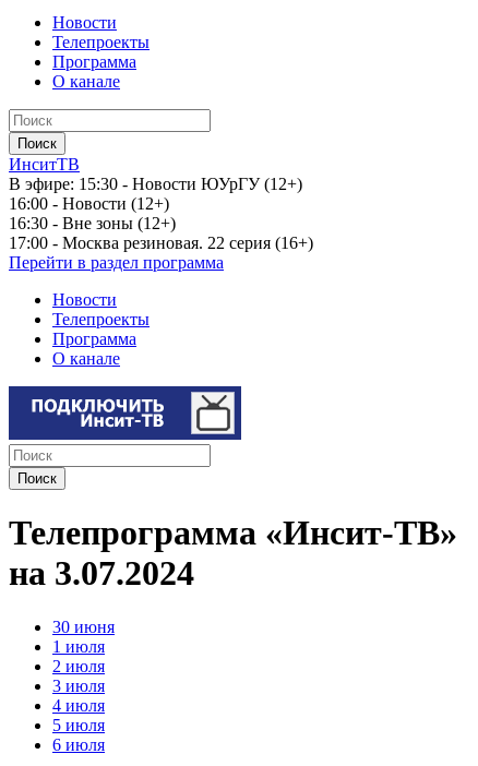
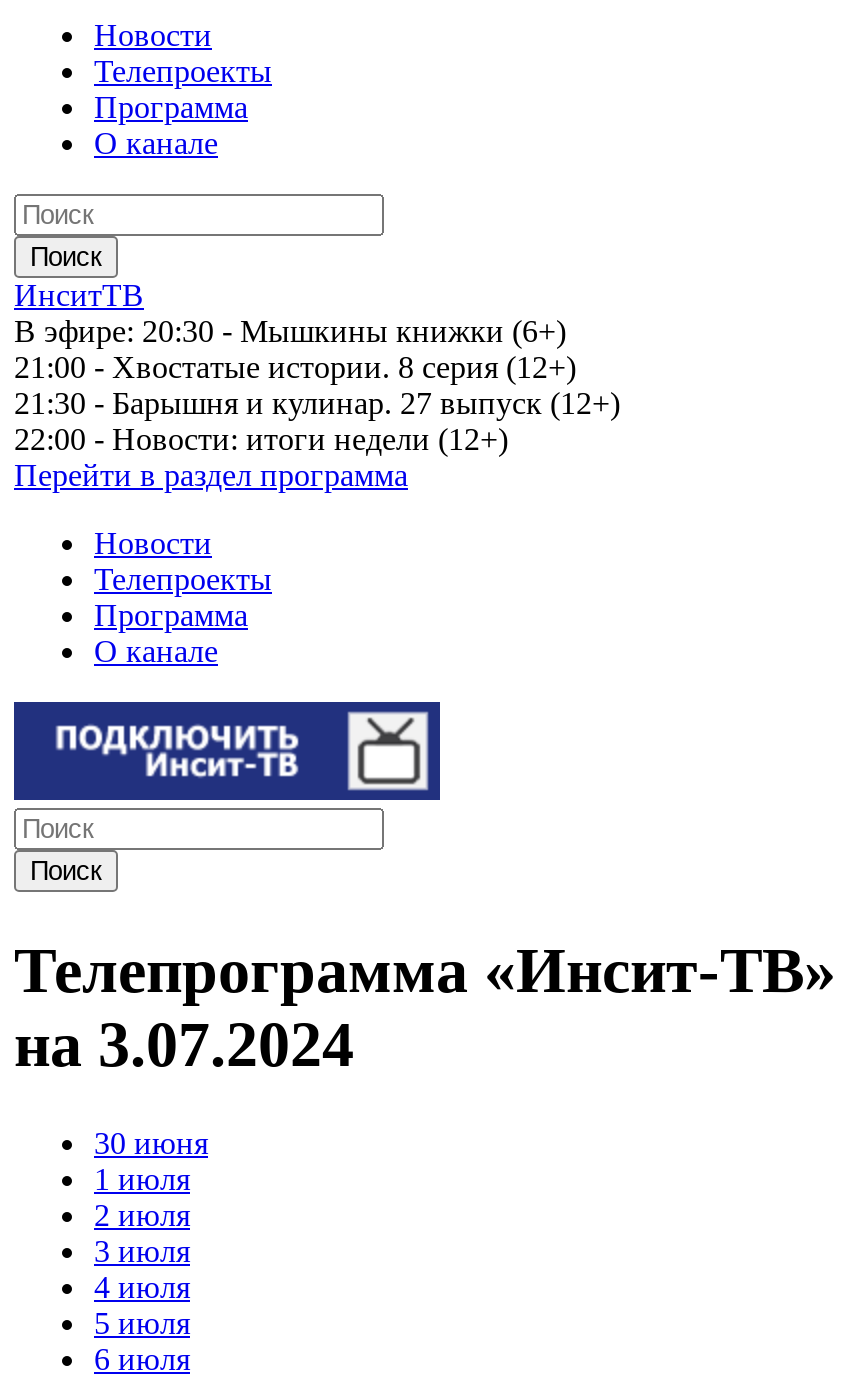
[9,175,313,252] В эфире: 15:30 - Новости ЮУрГУ (12+) | 16:00 - Новости (12+) | 16:30 - Вне зоны (12+) | 17:00 - Москва резиновая. 22 серия (16+) -> [14,314,620,456] В эфире: 20:30 - Мышкины книжки (6+) | 21:00 - Хвостатые истории. 8 серия (12+) | 21:30 - Барышня и кулинар. 27 выпуск (12+) | 22:00 - Новости: итоги недели (12+)

